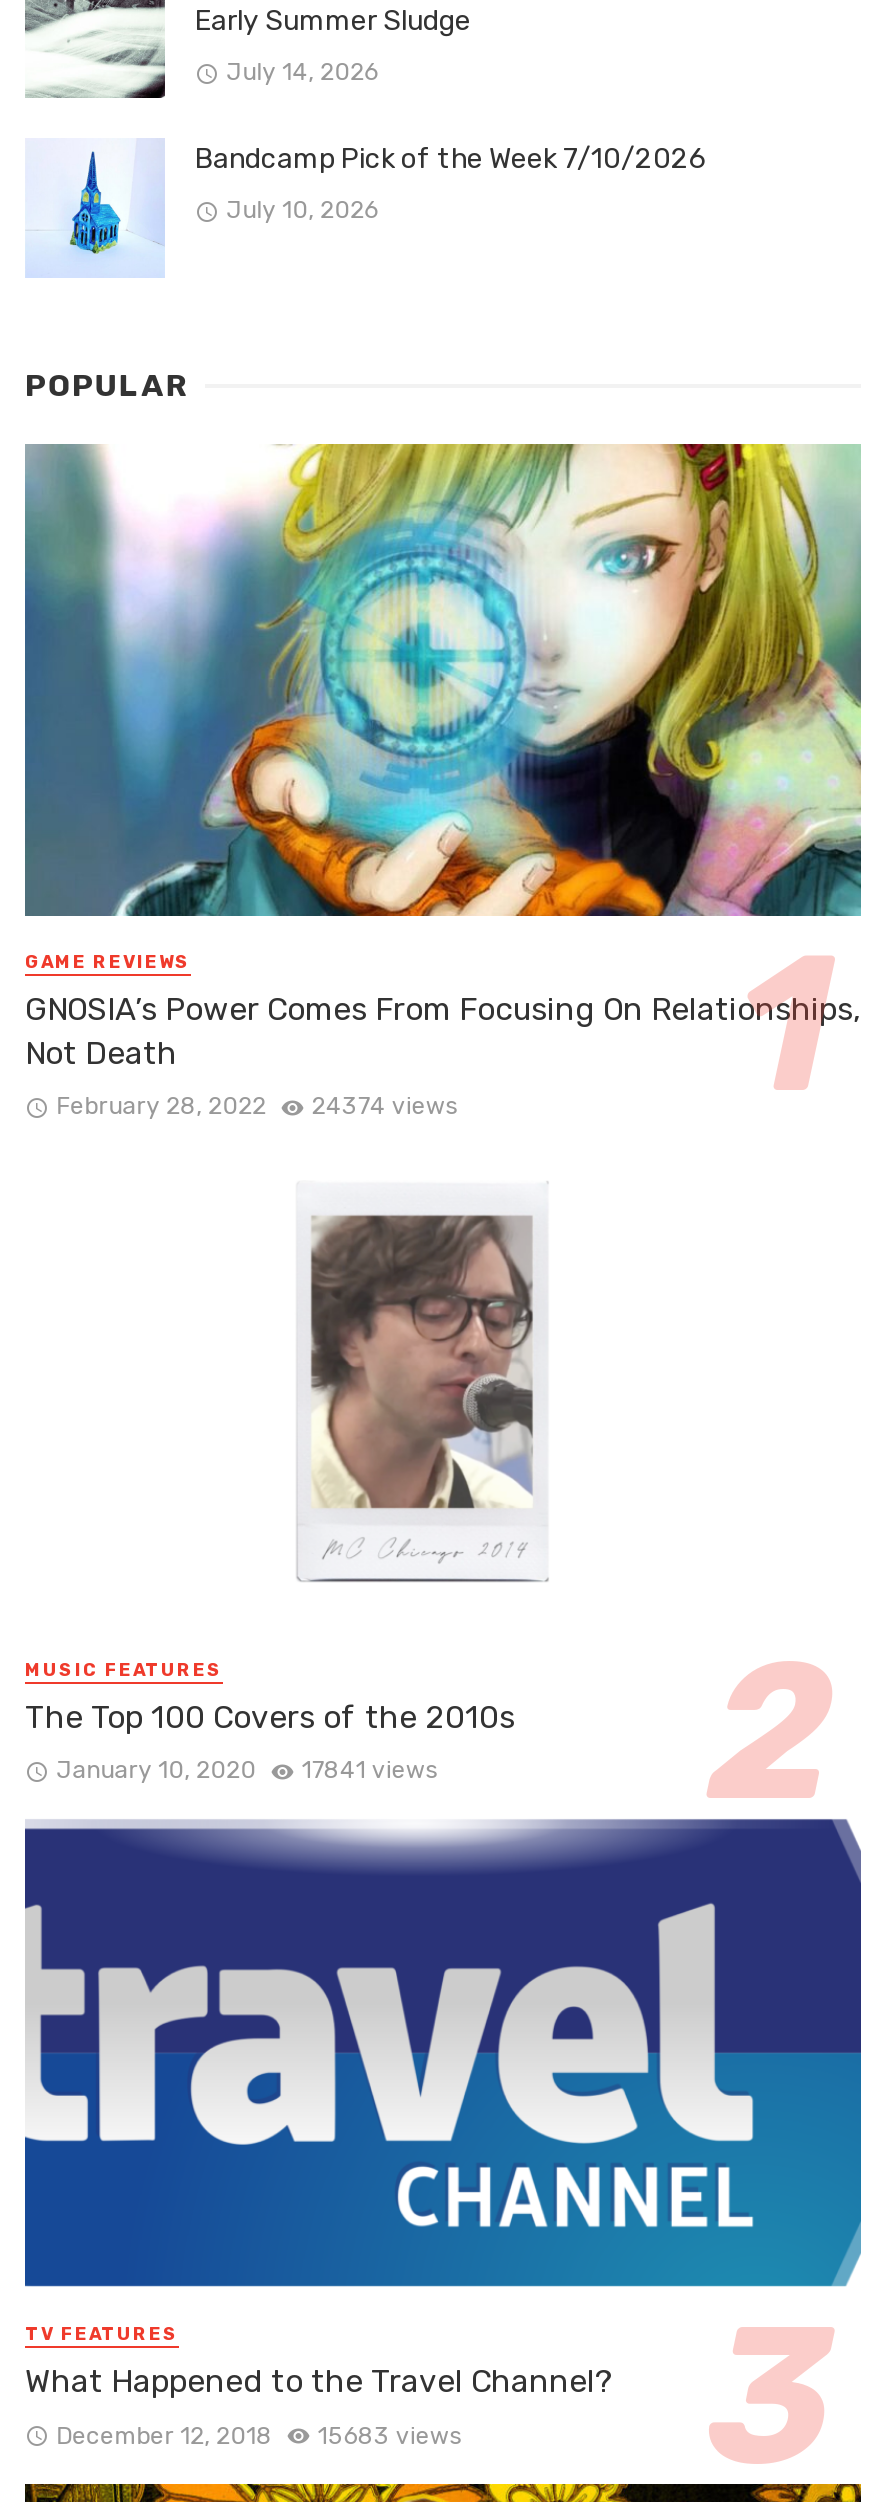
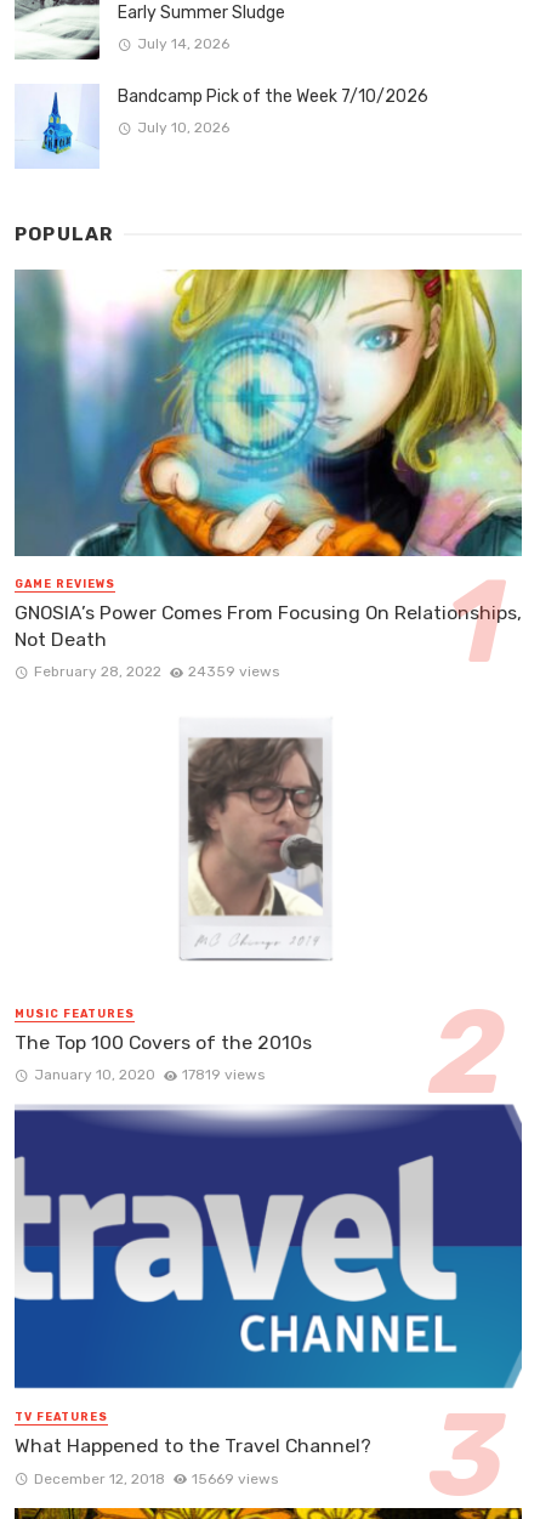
[56,1092,458,1120] February 28, 2022 24374 views -> [33,663,280,680] February 28, 2022 24359 views
[56,1756,438,1784] January 10, 2020 17841 views -> [33,1066,265,1083] January 10, 2020 17819 views
[56,2421,462,2449] December 12, 2018 15683 views -> [33,1470,278,1487] December 12, 2018 15669 views

